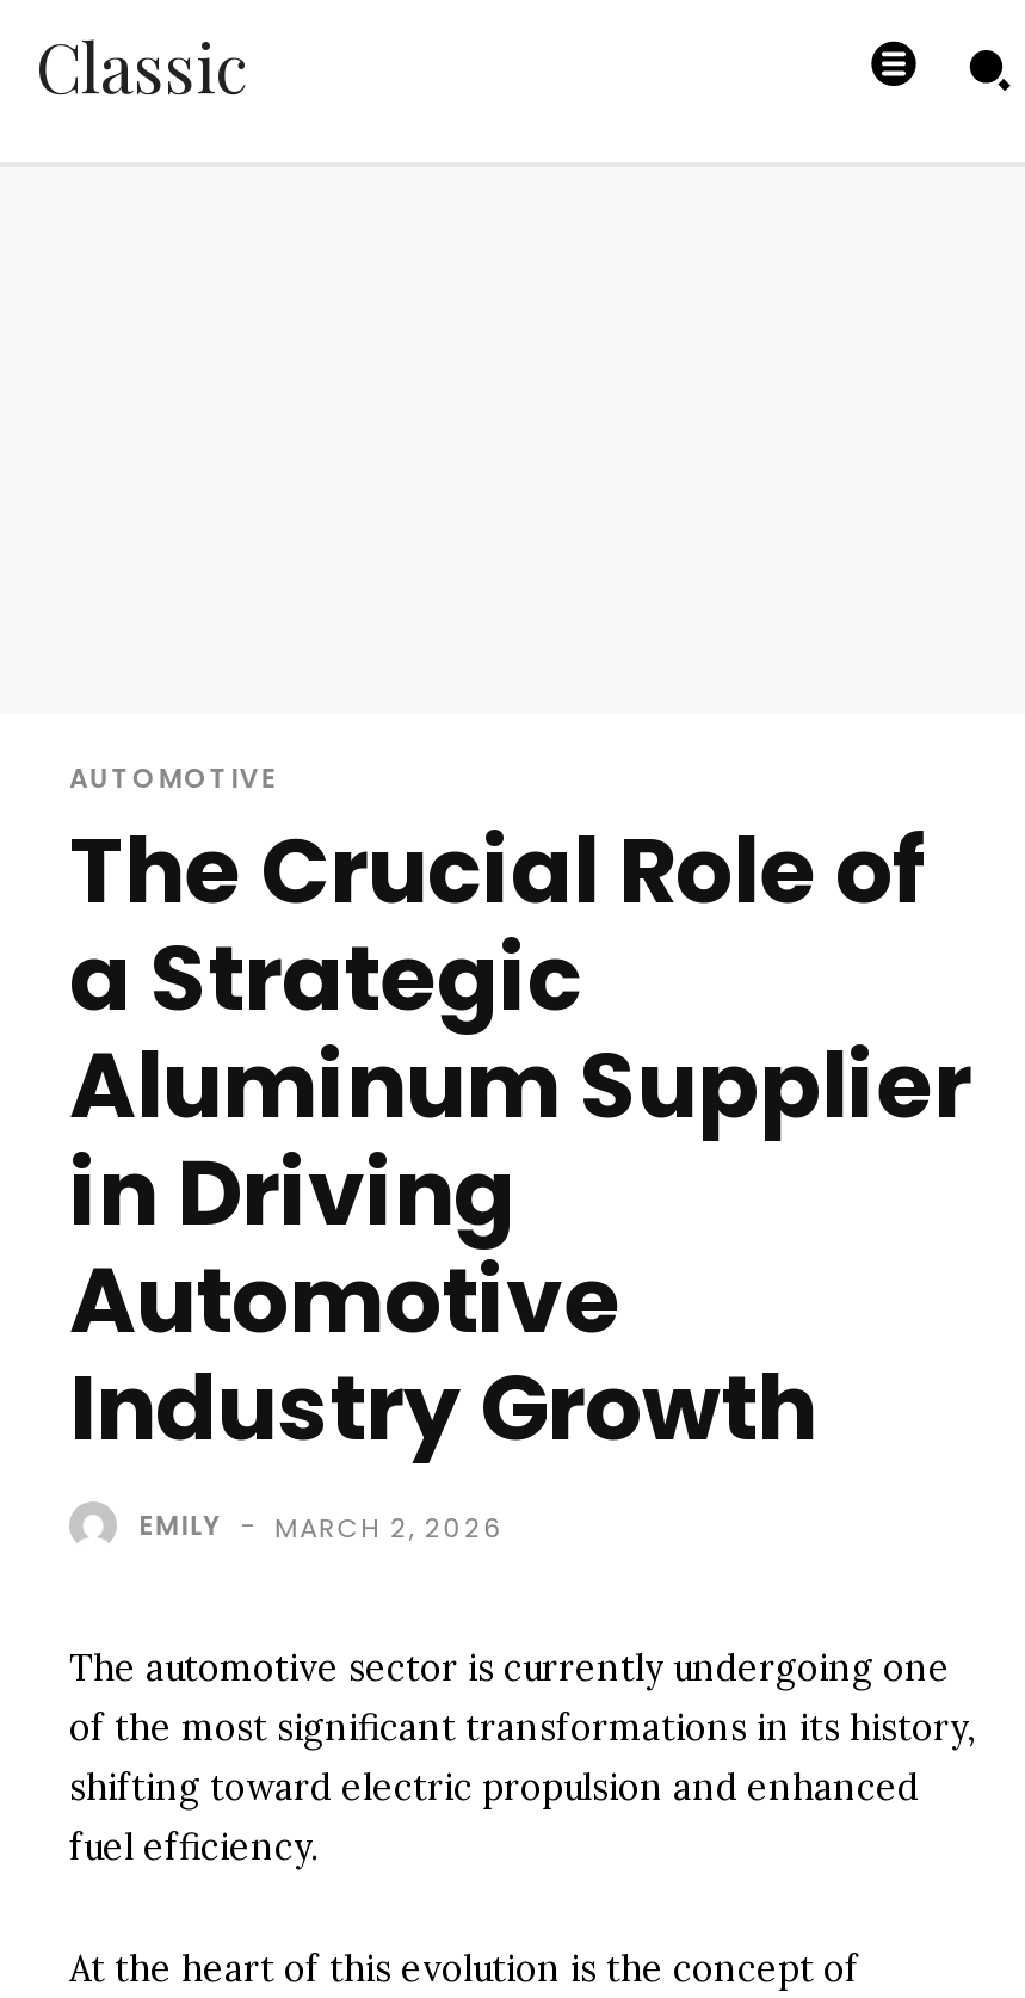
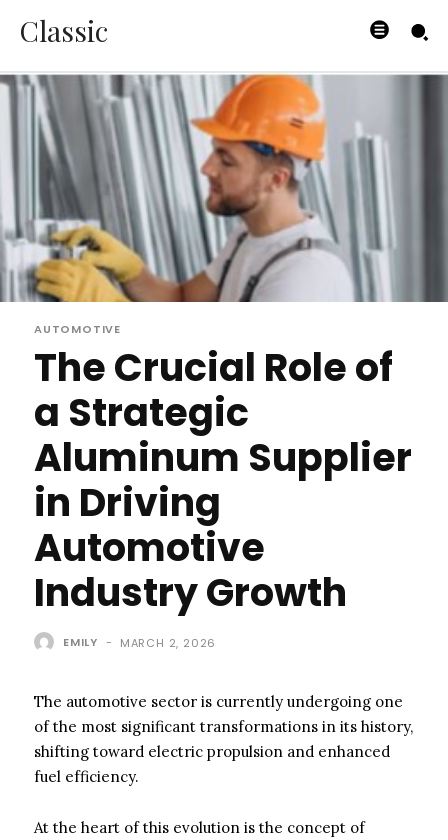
none -> [3,73,445,303] [image]

